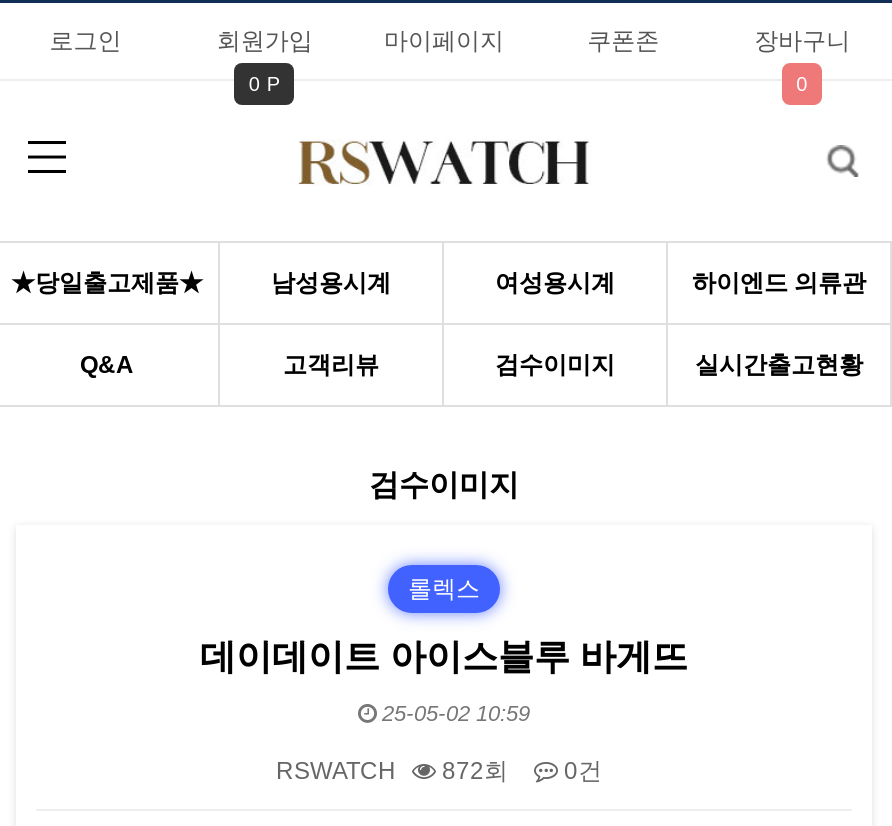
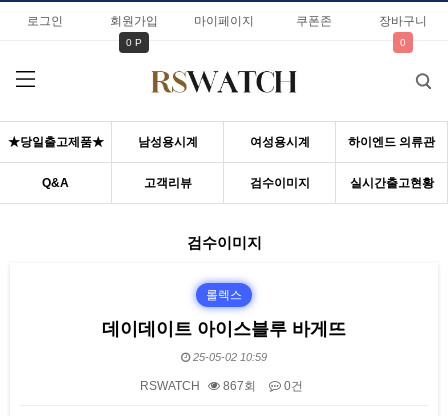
[276,757,602,785] RSWATCH 872회 0건 -> [140,379,303,393] RSWATCH 867회 0건

